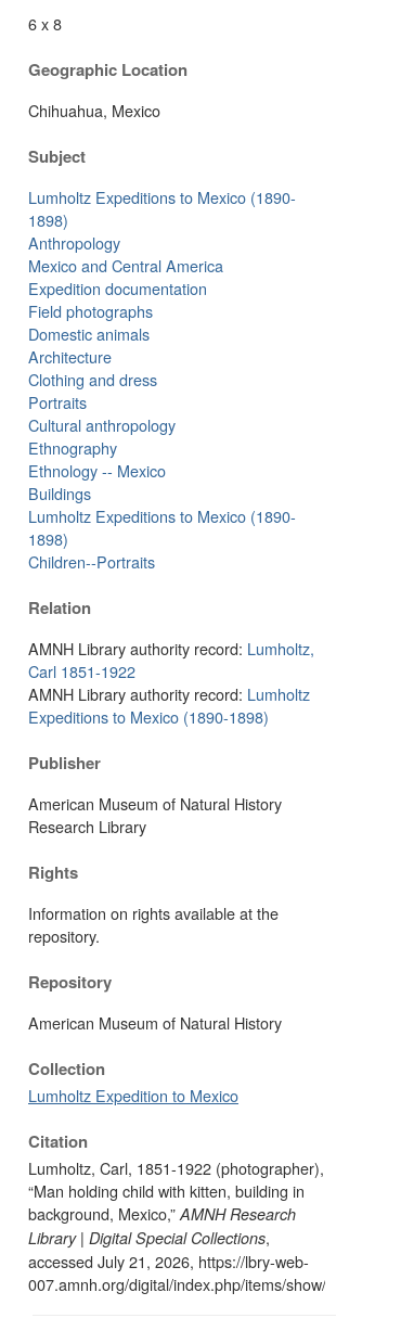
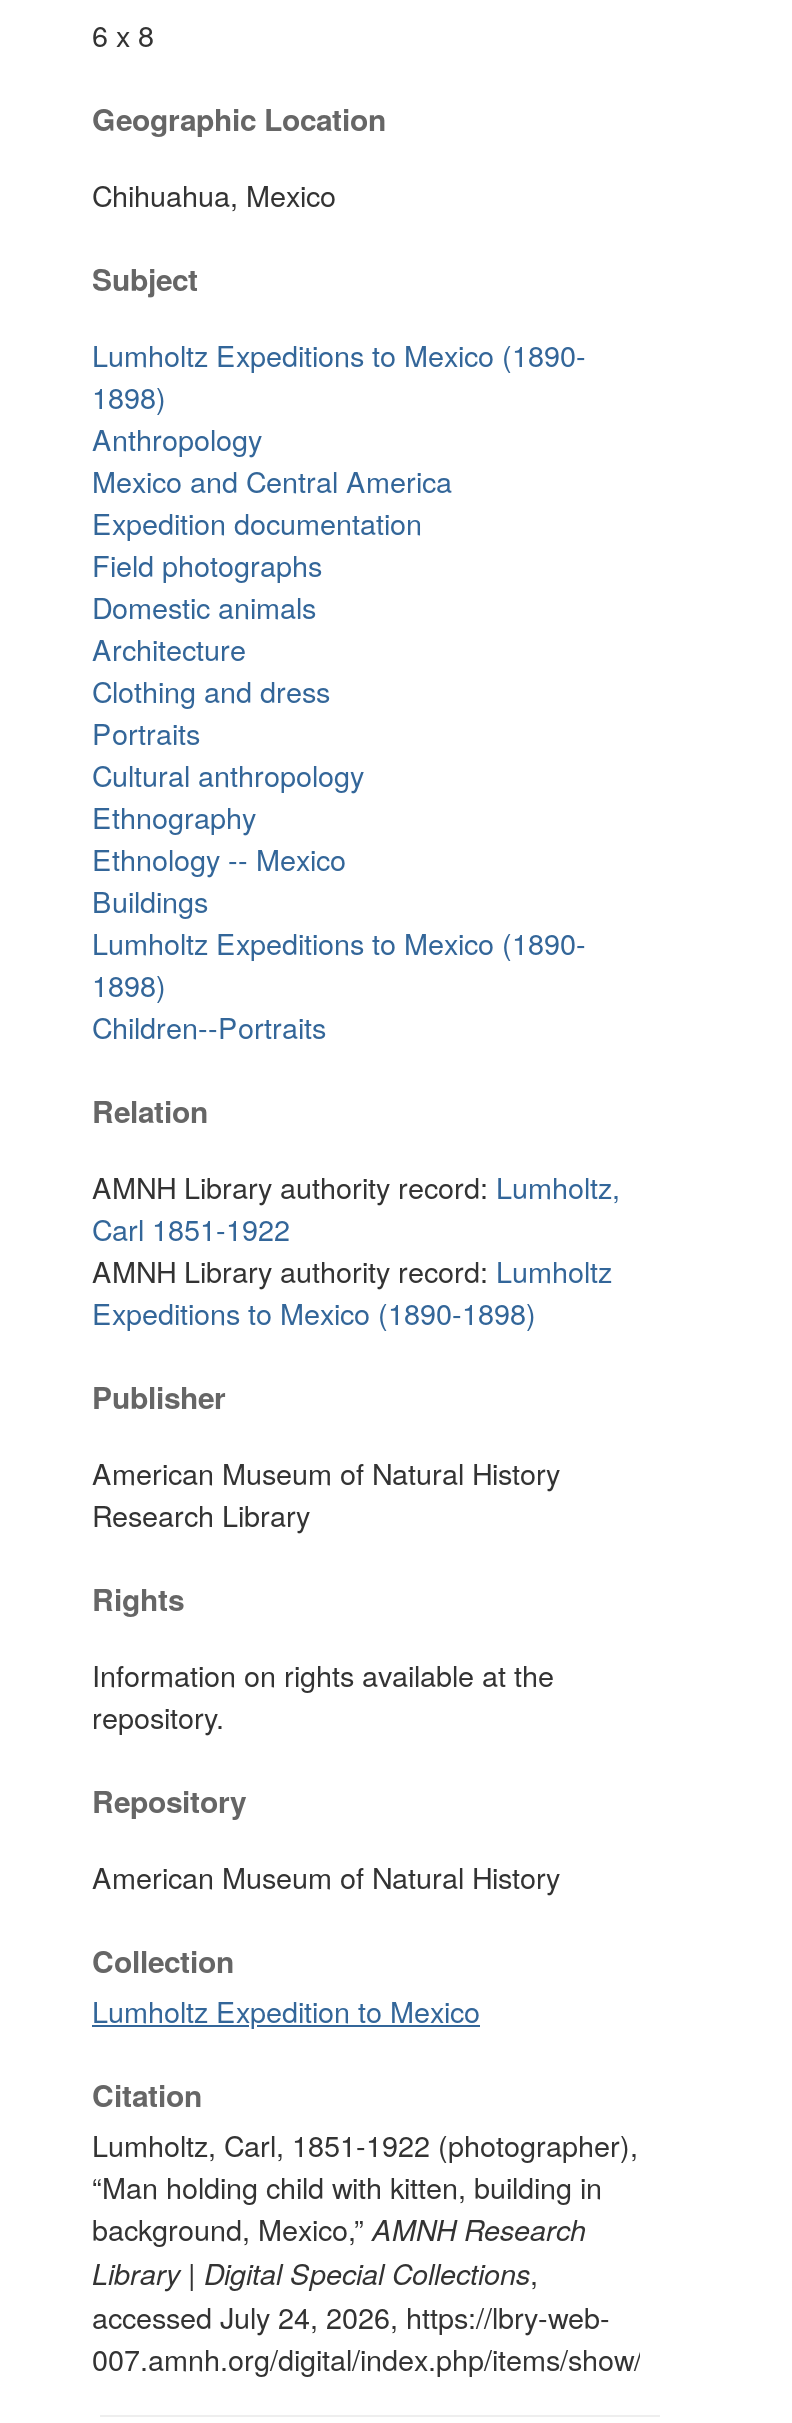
[28,1250,309,1273] accessed July 21, 2026, https://lbry-web- -> [92,2295,610,2337] accessed July 24, 2026, https://lbry-web-

